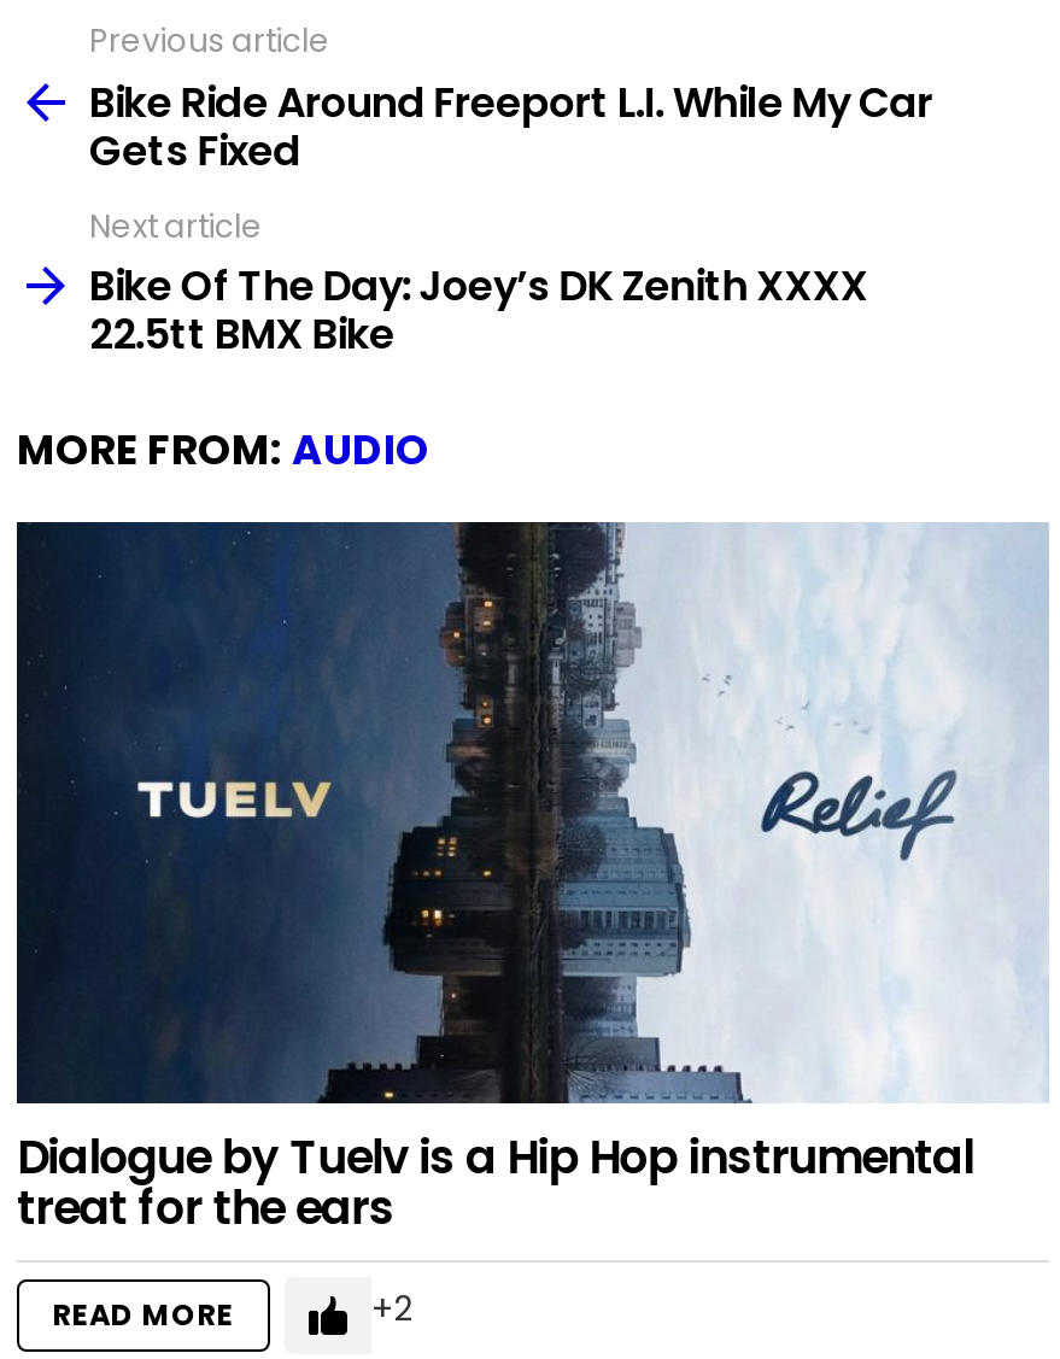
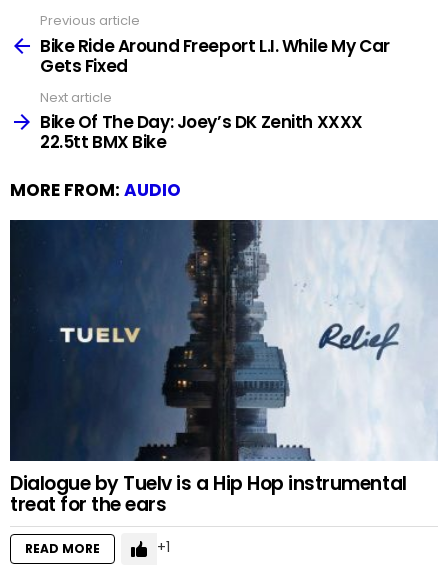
[393,1285,412,1333] 2 -> [166,537,170,557] 1

